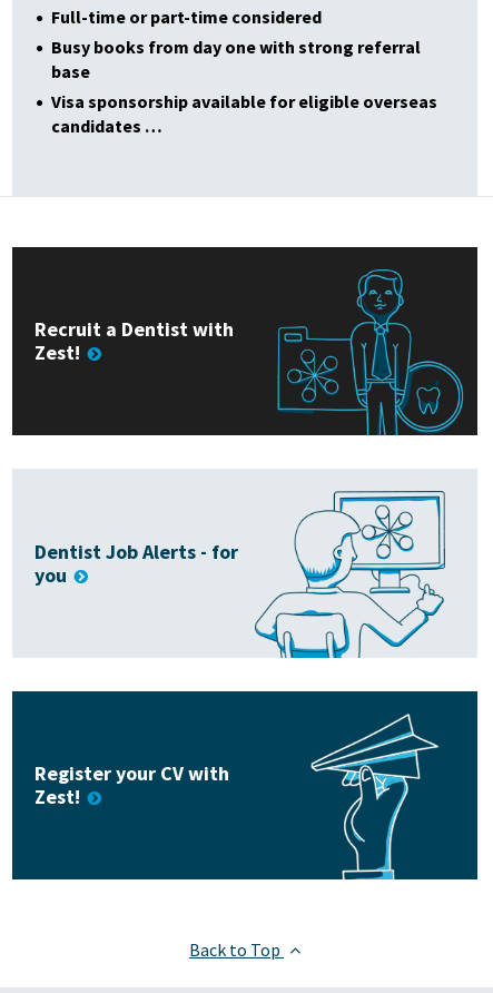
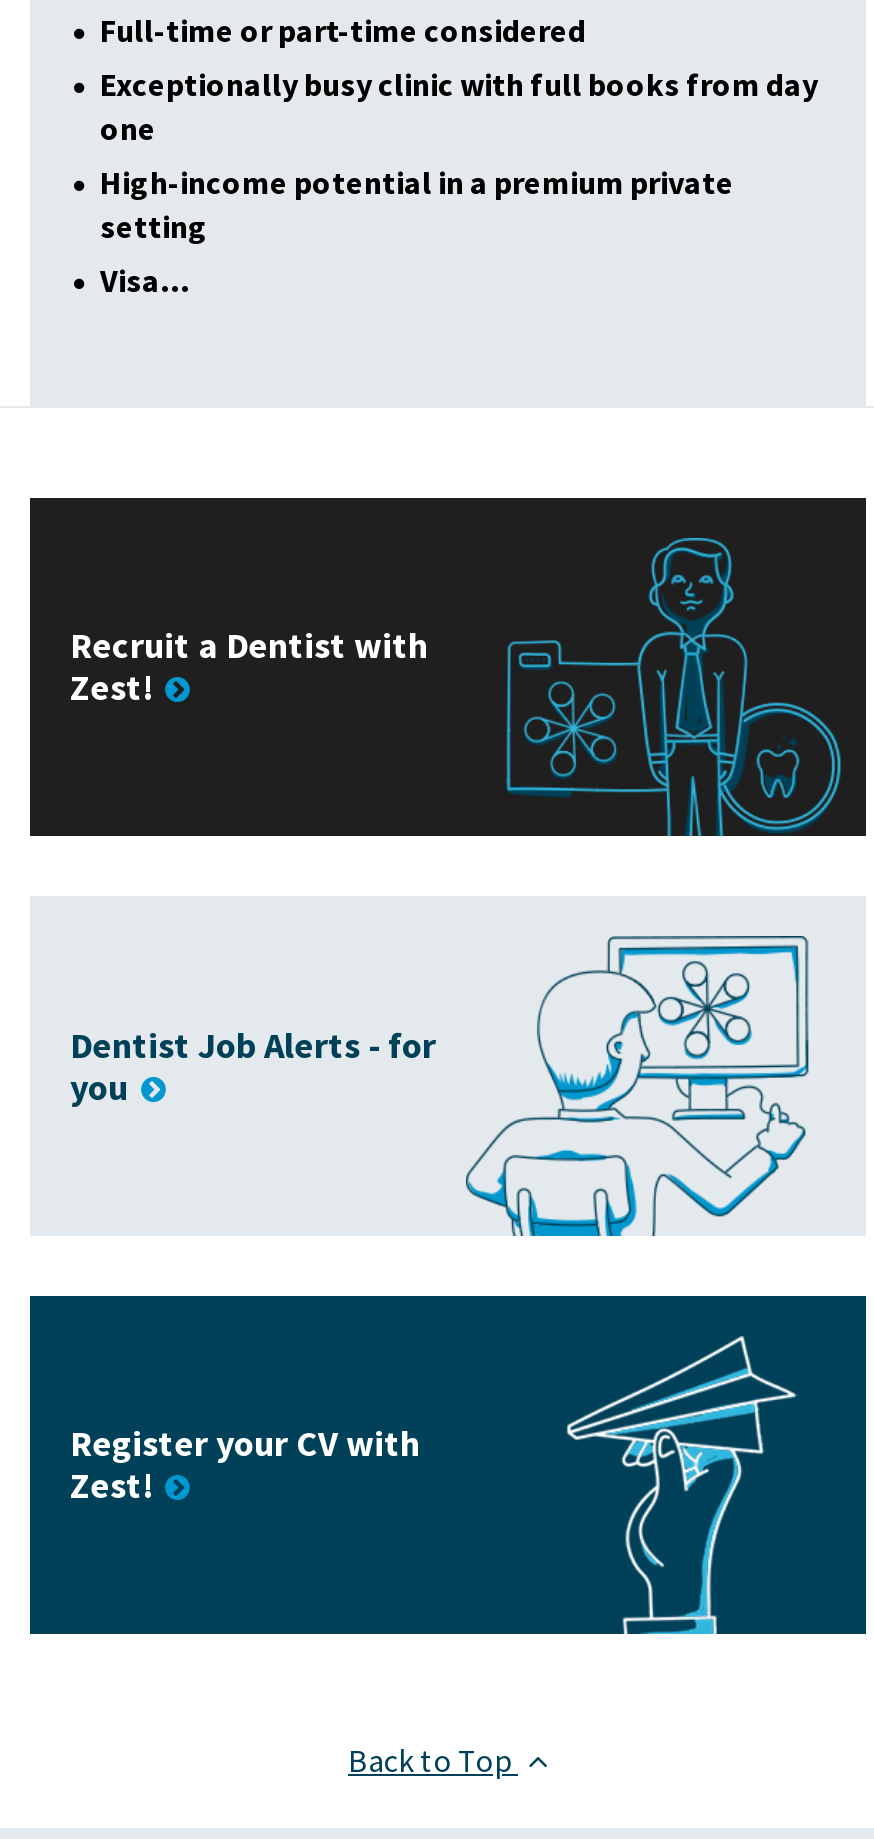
[51,35,437,137] Busy books from day one with strong referral | base | Visa sponsorship available for eligible overseas | candidates … -> [100,63,818,299] Exceptionally busy clinic with full books from day | one | High-income potential in a premium private | setting | Visa…

